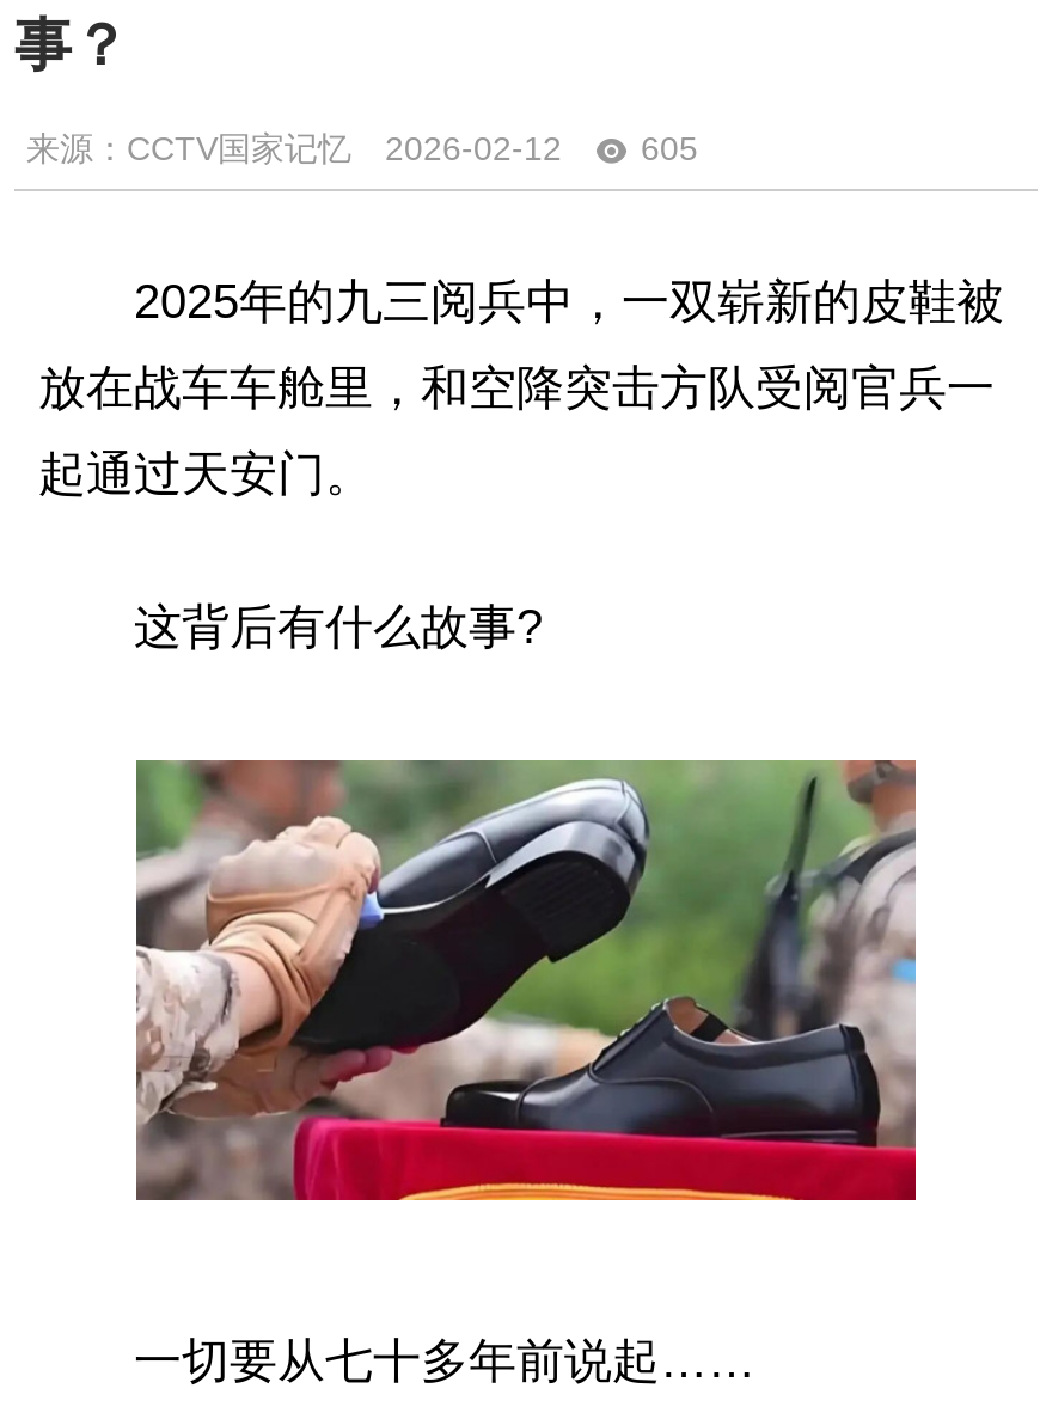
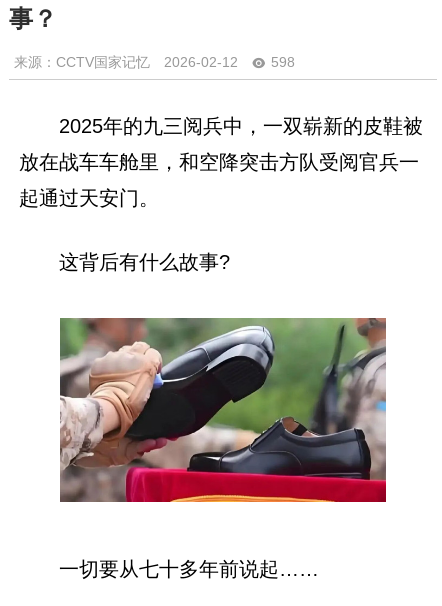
[641,129,698,167] 605 -> [271,54,295,70] 598

